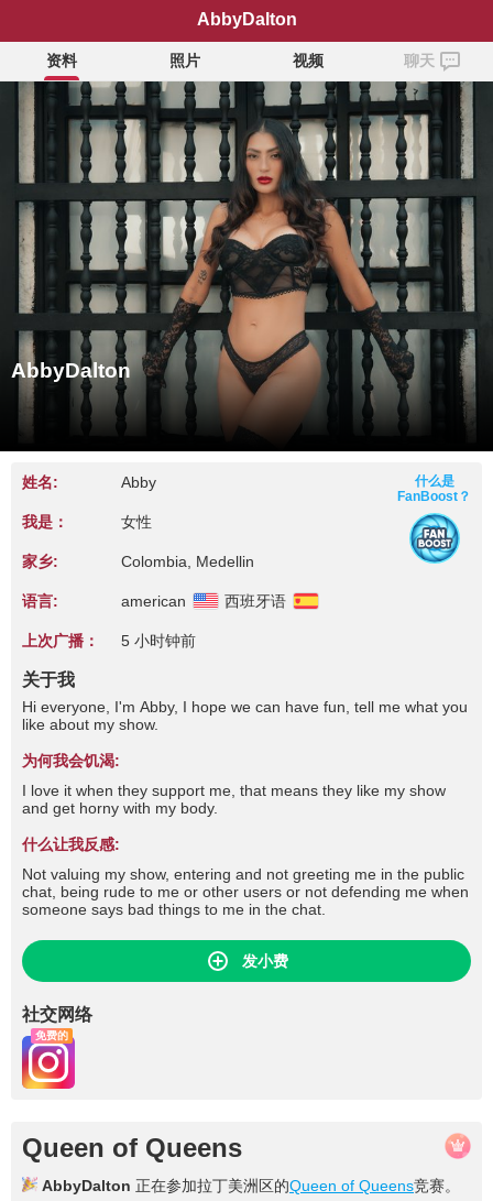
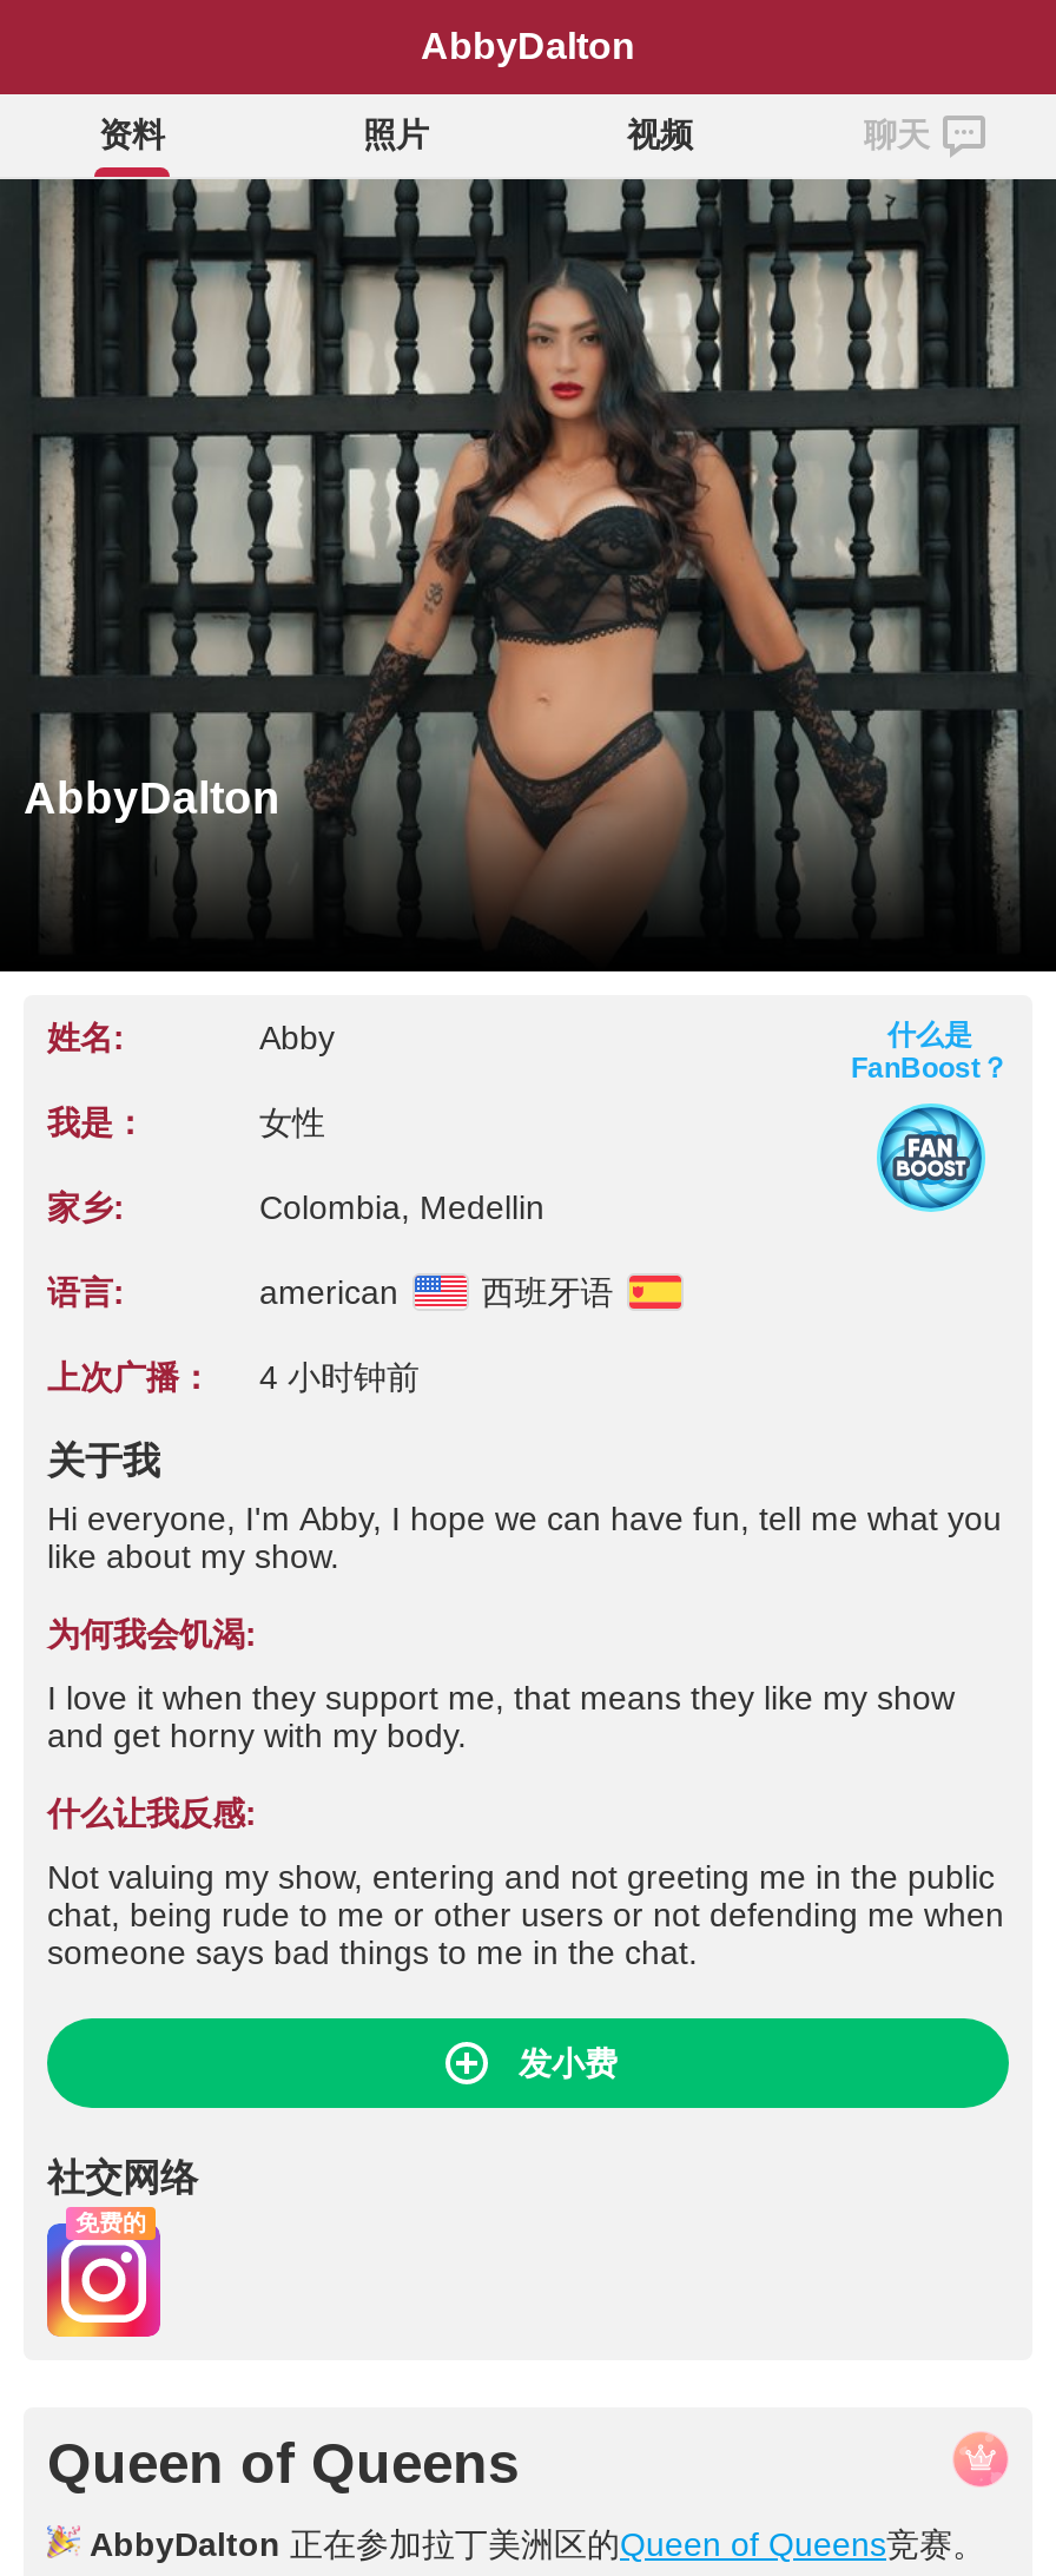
[22,632,196,649] 上次广播： 5 小时钟前 -> [47,1358,420,1396] 上次广播： 4 小时钟前

